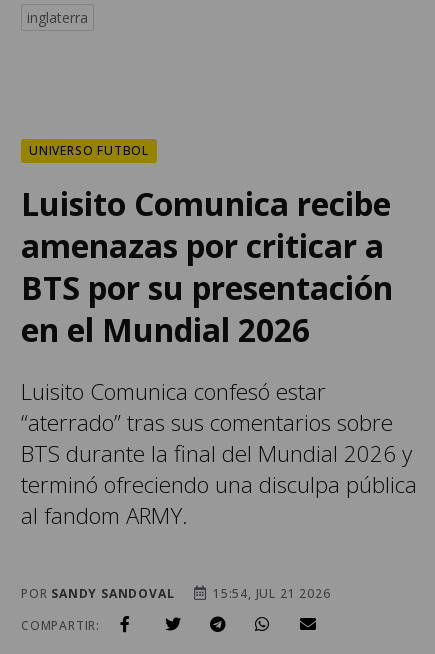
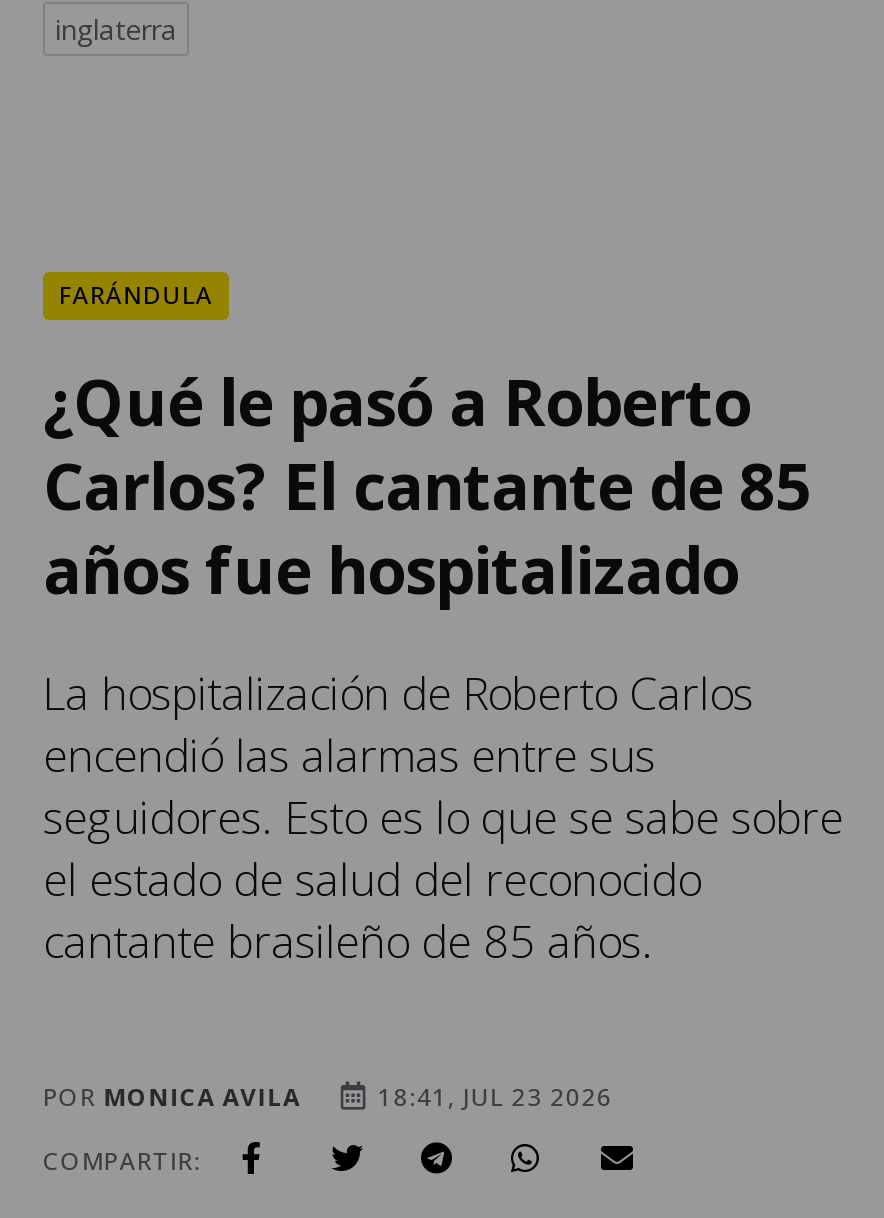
[29,142,149,159] UNIVERSO FUTBOL -> [59,279,213,313] FARÁNDULA
[21,182,393,351] Luisito Comunica recibe | amenazas por criticar a | BTS por su presentación | en el Mundial 2026 -> [43,359,811,613] ¿Qué le pasó a Roberto | Carlos? El cantante de 85 | años fue hospitalizado
[21,376,417,531] Luisito Comunica confesó estar | “aterrado” tras sus comentarios sobre | BTS durante la final del Mundial 2026 y | terminó ofreciendo una disculpa pública | al fandom ARMY. -> [43,663,843,973] La hospitalización de Roberto Carlos | encendió las alarmas entre sus | seguidores. Esto es lo que se sabe sobre | el estado de salud del reconocido | cantante brasileño de 85 años.
[21,585,330,602] POR SANDY SANDOVAL | 15:54, JUL 21 2026 -> [43,1081,613,1115] POR MONICA AVILA | 18:41, JUL 23 2026

